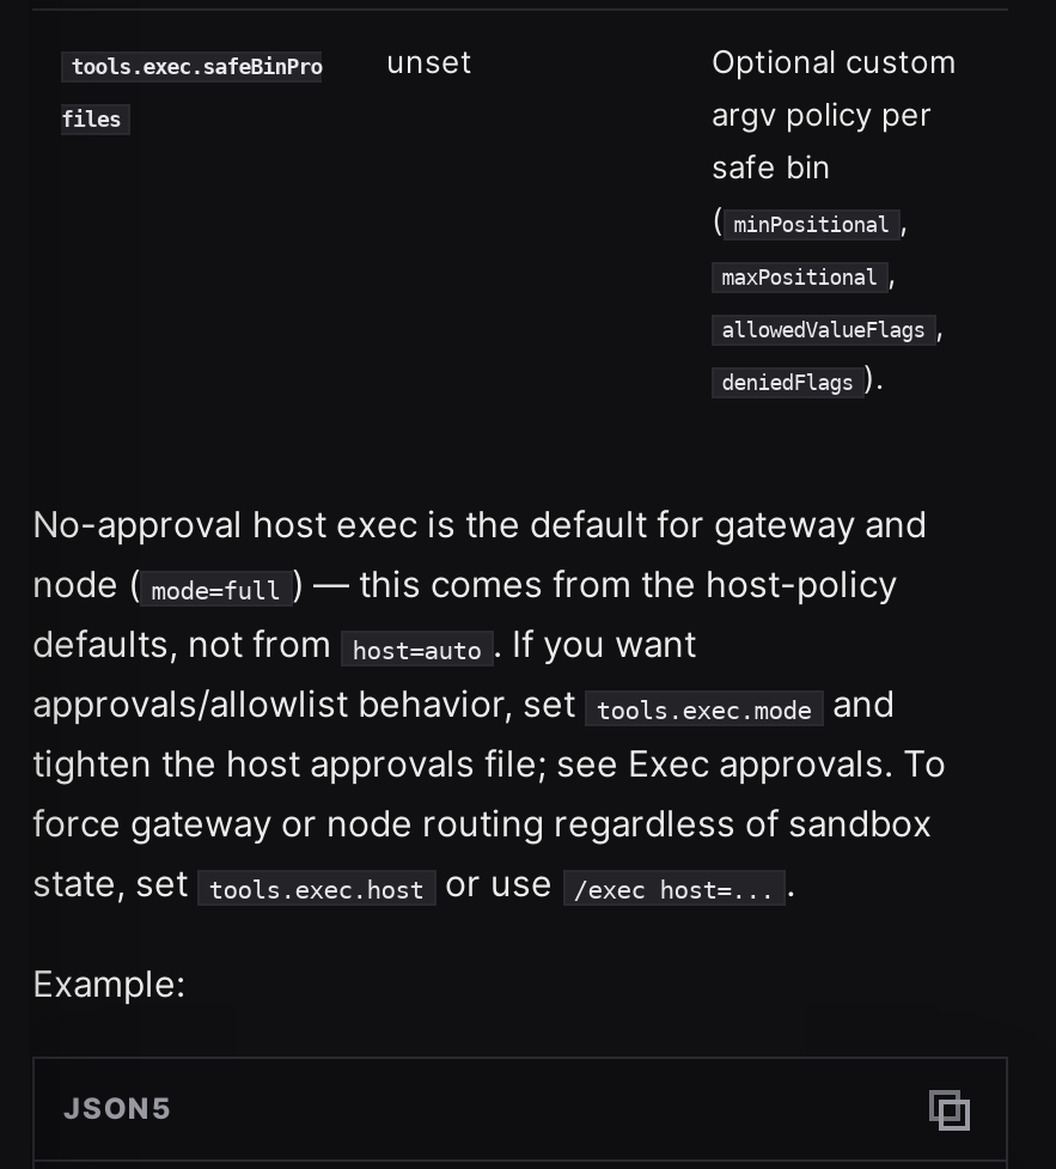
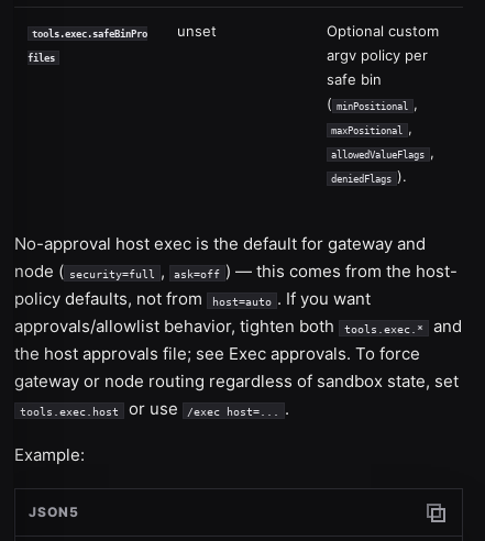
[32,562,946,907] node ( mode=full ) — this comes from the host-policy | defaults, not from host=auto . If you want | approvals/allowlist behavior, set tools.exec.mode and | tighten the host approvals file; see Exec approvals. To | force gateway or node routing regardless of sandbox | state, set tools.exec.host or use /exec host=... . -> [14,261,461,419] node ( security=full , ask=off ) — this comes from the host- | policy defaults, not from host=auto . If you want | approvals/allowlist behavior, tighten both tools.exec.* and | the host approvals file; see Exec approvals. To force | gateway or node routing regardless of sandbox state, set | tools.exec.host or use /exec host=... .

